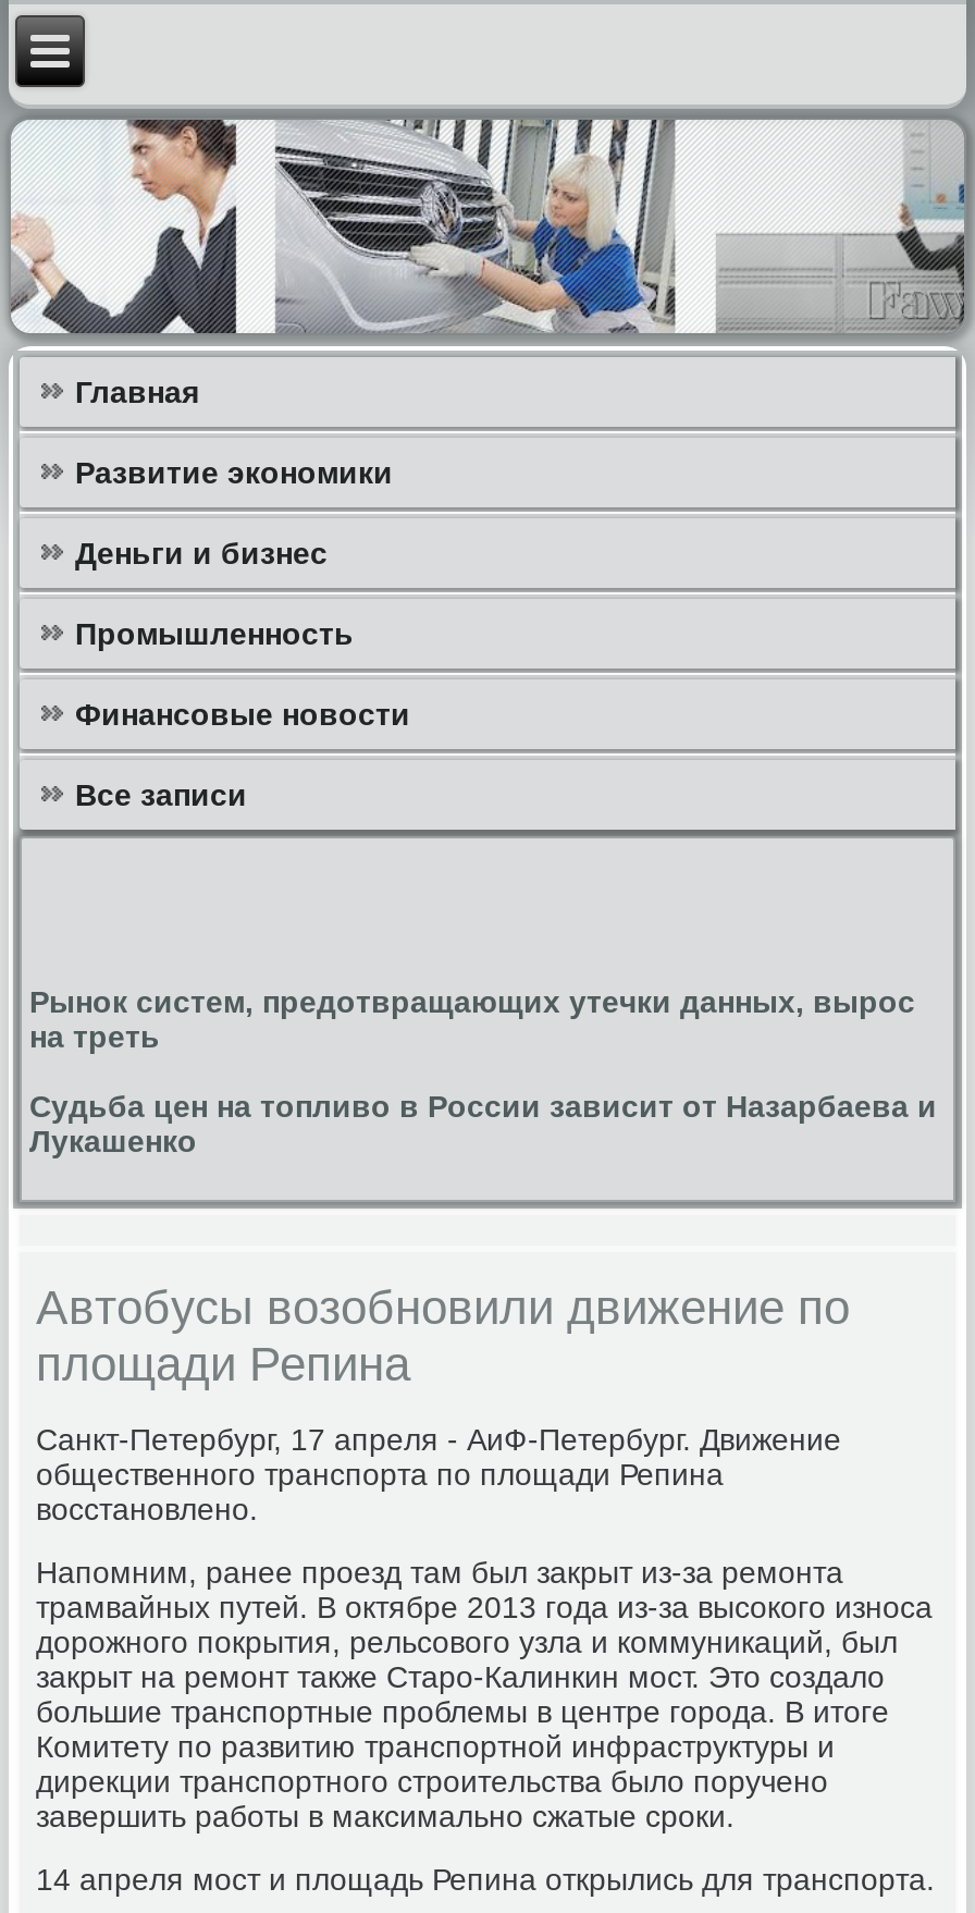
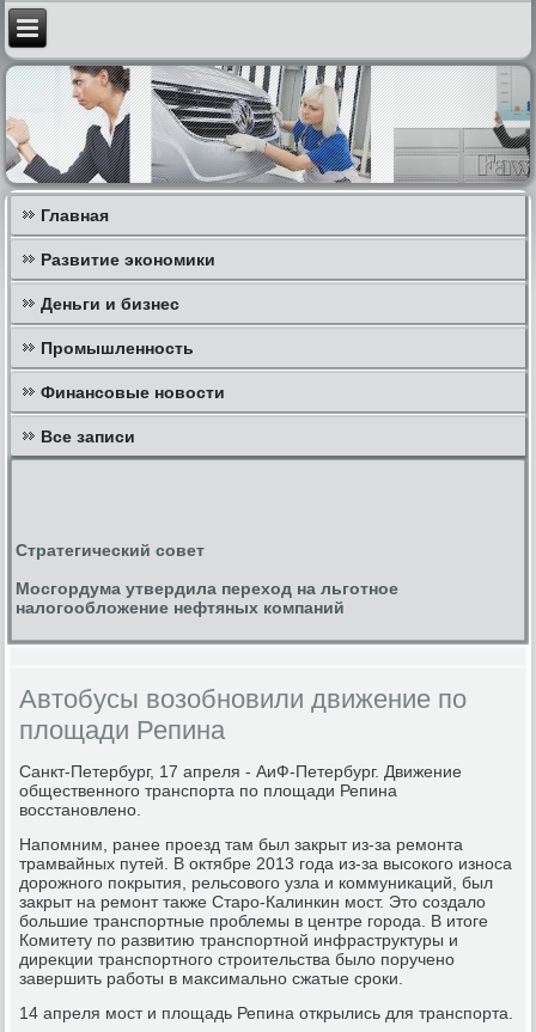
[29,984,915,1054] Рынок систем, предотвращающих утечки данных, вырос | на треть -> [16,540,205,560] Стратегический совет
[29,1089,937,1158] Судьба цен на топливо в России зависит от Назарбаева и | Лукашенко -> [16,579,399,617] Мосгордума утвердила переход на льготное | налогообложение нефтяных компаний

